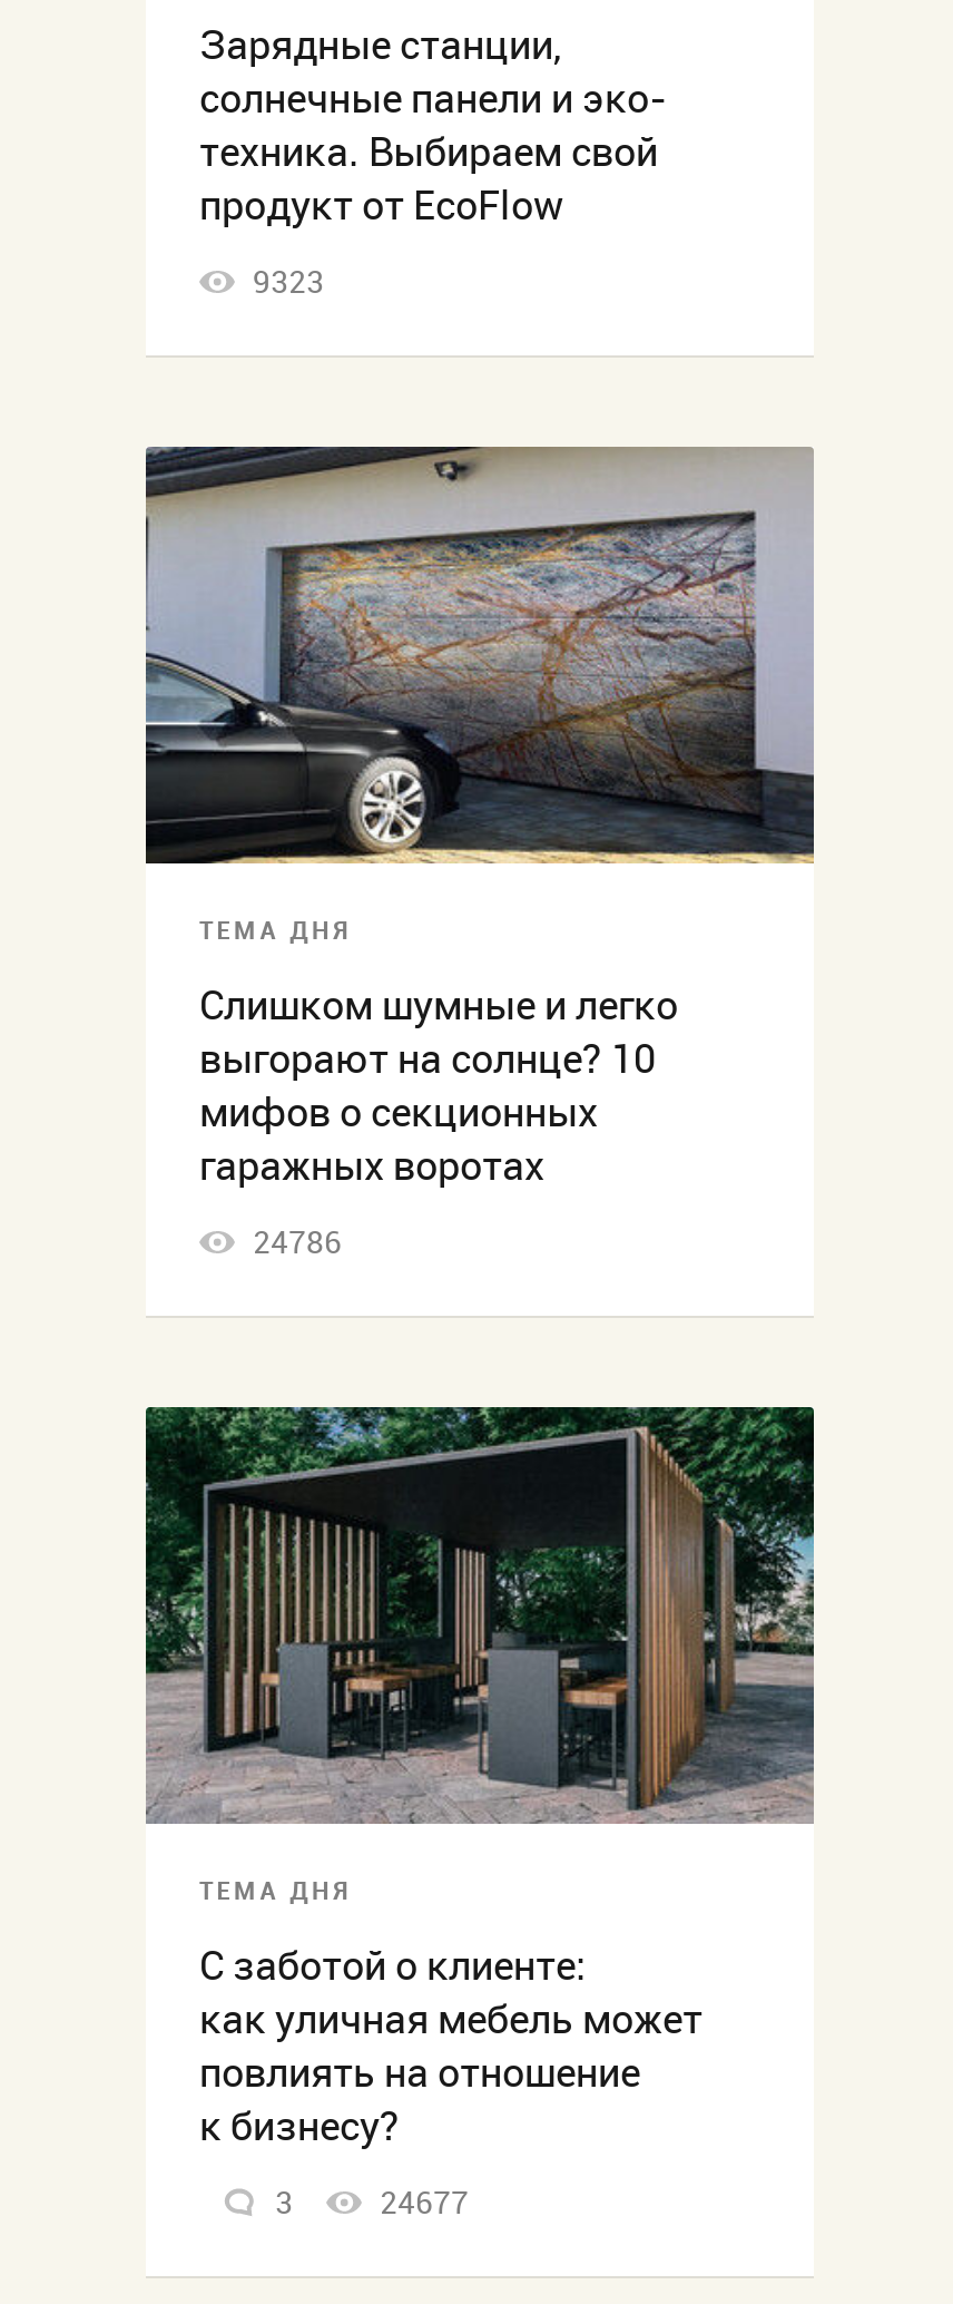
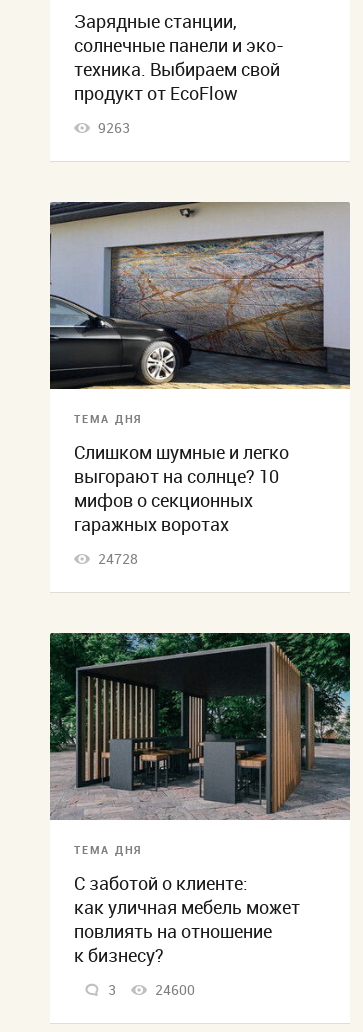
[253,264,324,300] 9323 -> [98,120,130,136] 9263
[253,1224,342,1260] 24786 -> [98,551,138,567] 24728
[380,2185,469,2220] 24677 -> [155,982,195,998] 24600

